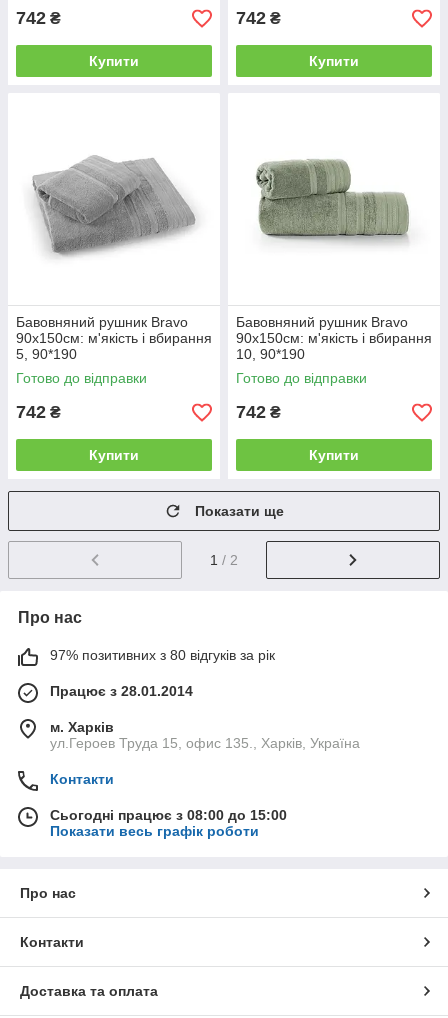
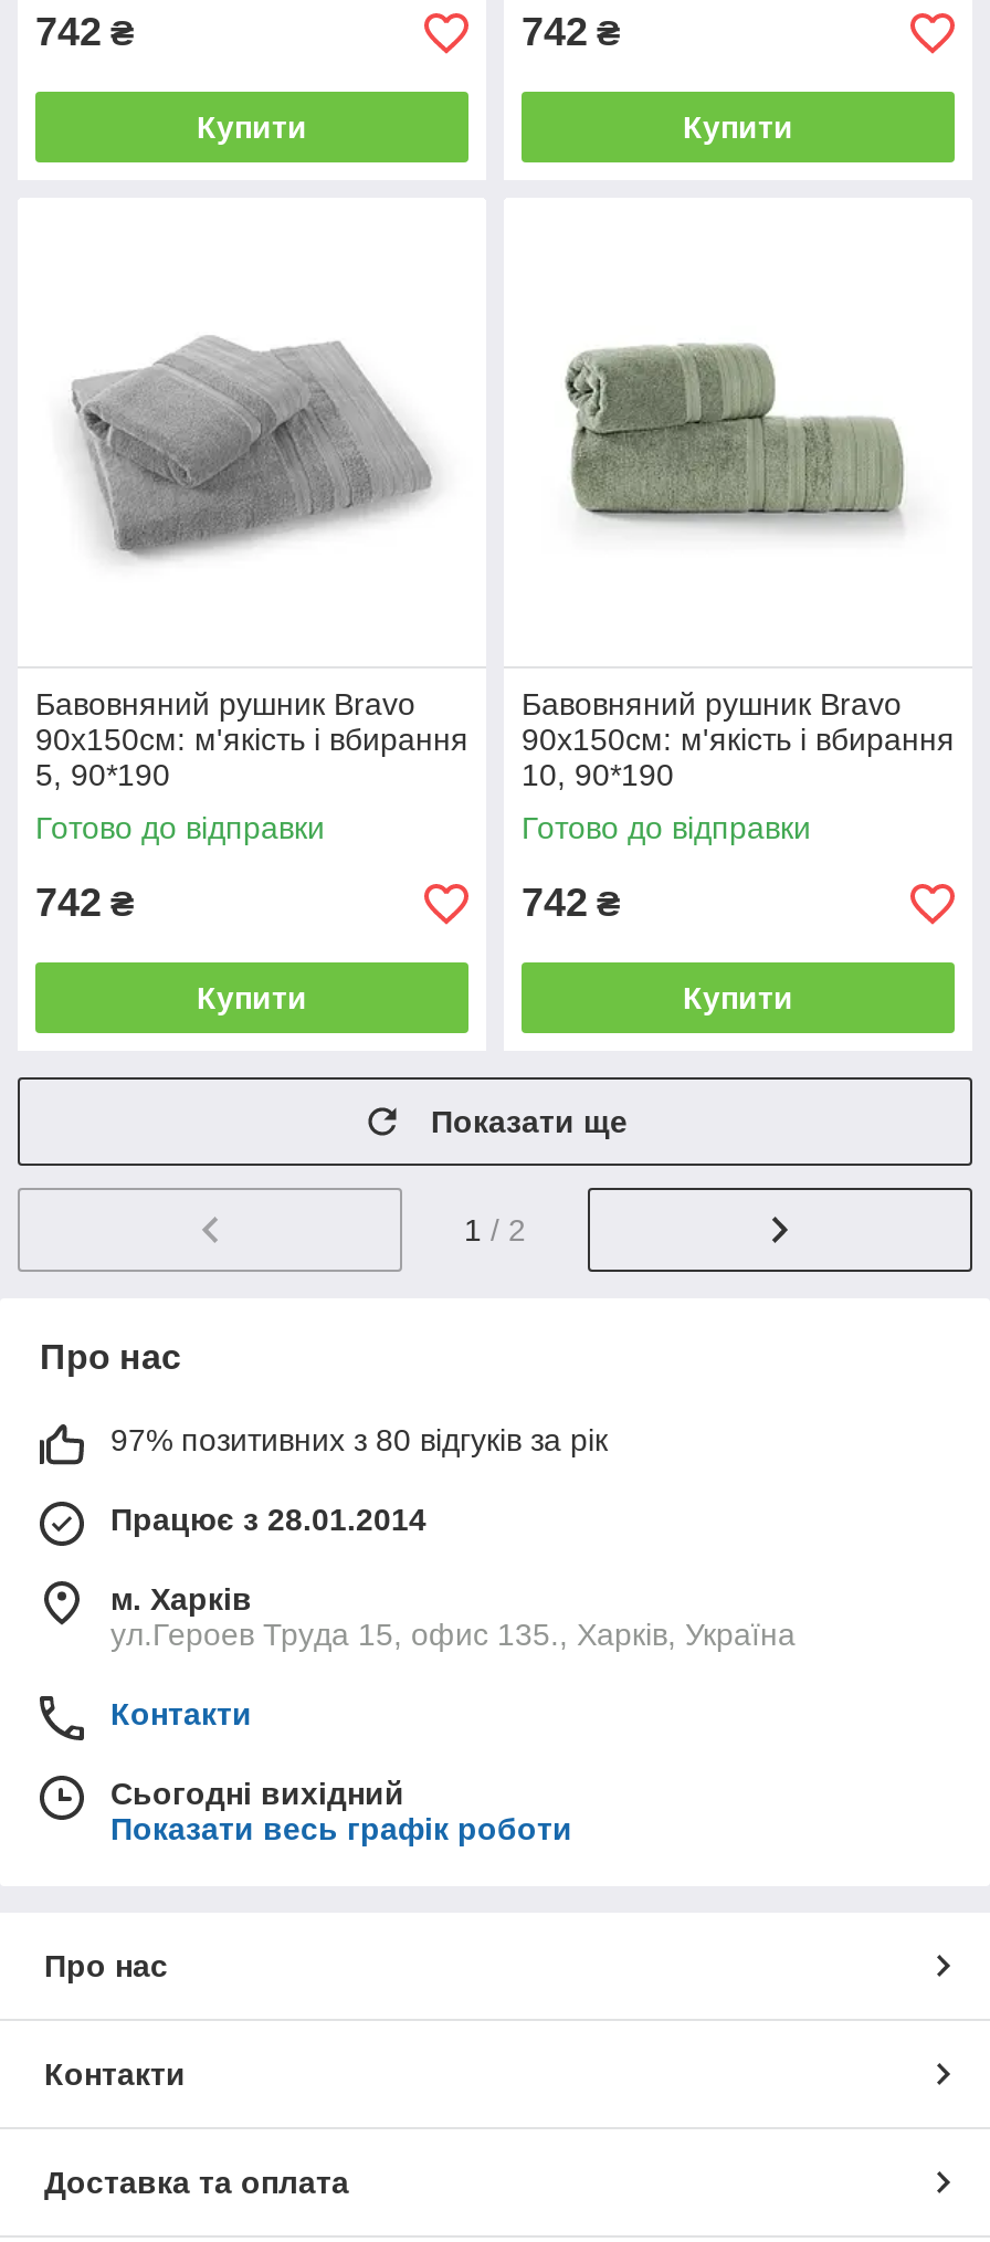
[50,807,287,823] Сьогодні працює з 08:00 до 15:00 -> [110,1776,404,1811] Сьогодні вихідний

